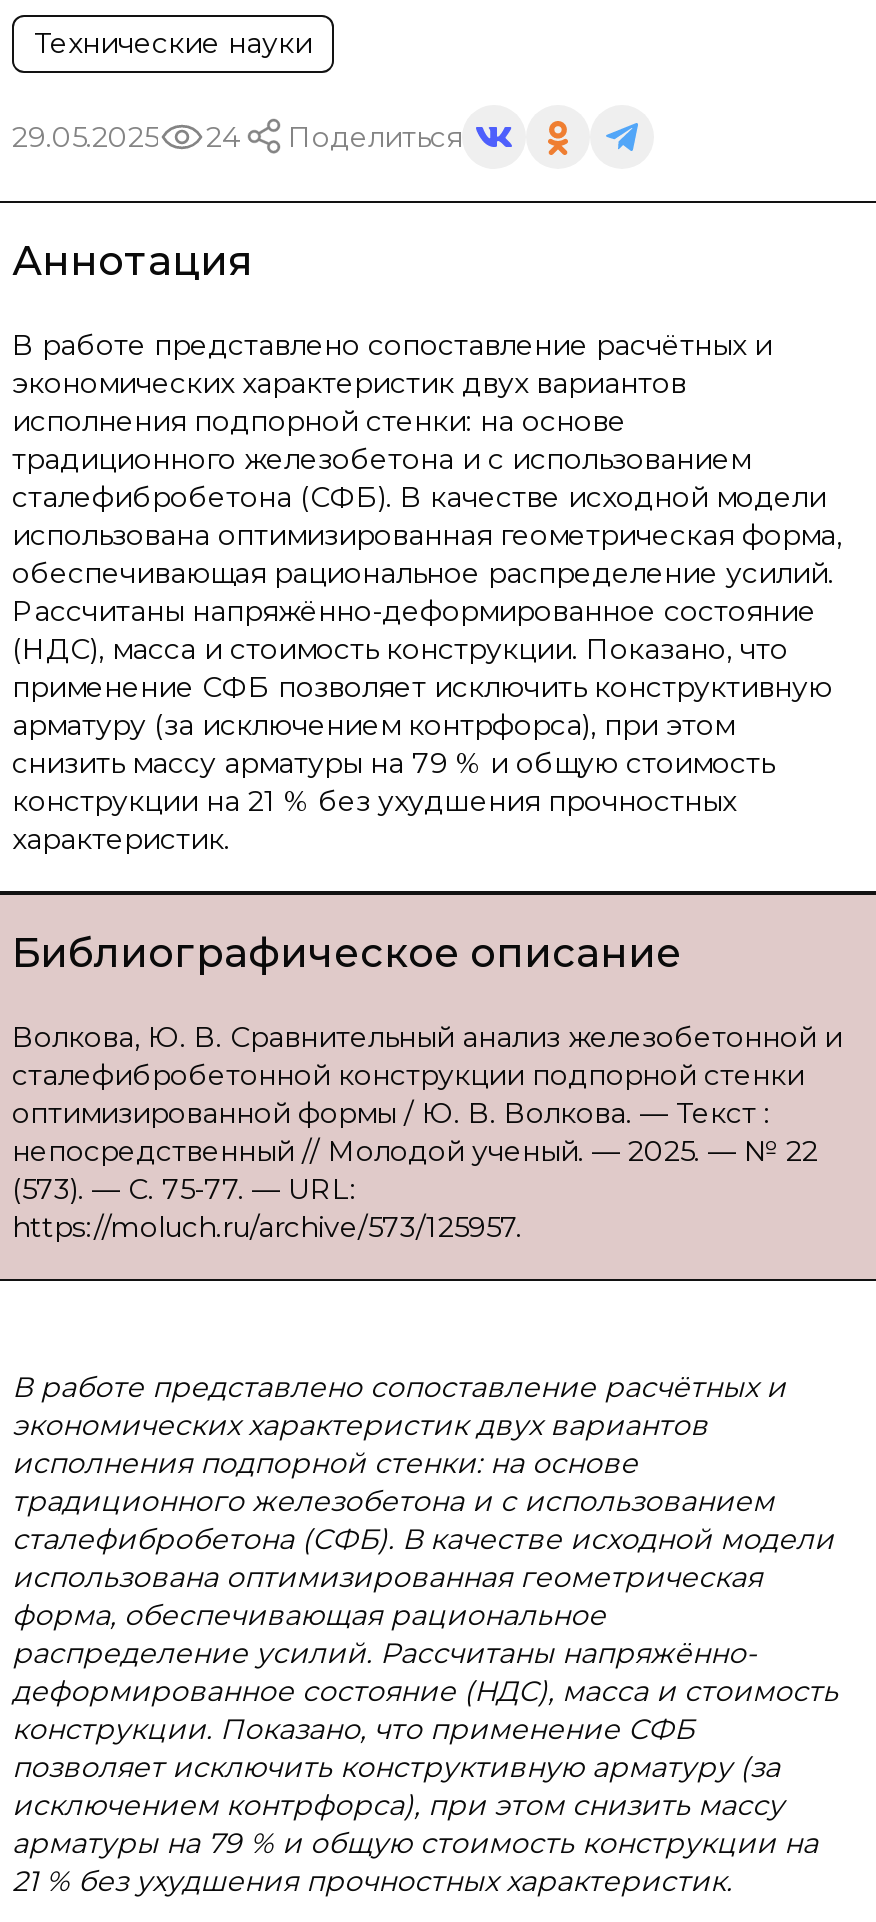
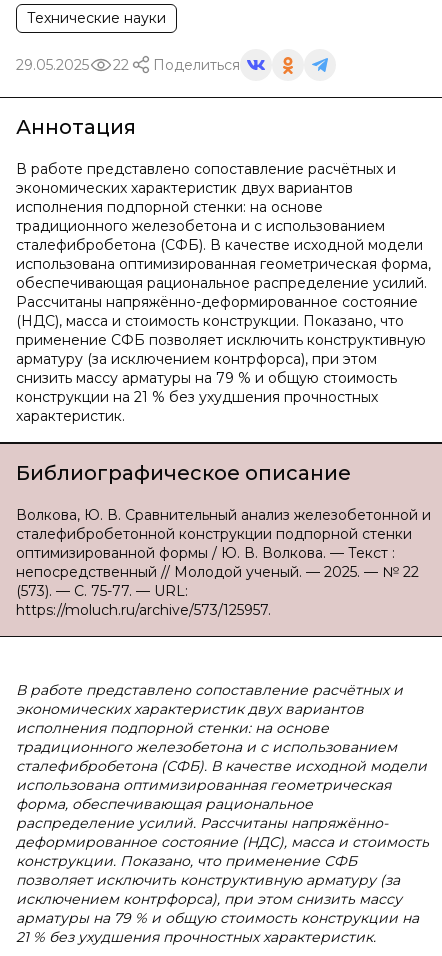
[12,118,462,154] 29.05.2025 24 Поделиться -> [16,55,240,73] 29.05.2025 22 Поделиться

